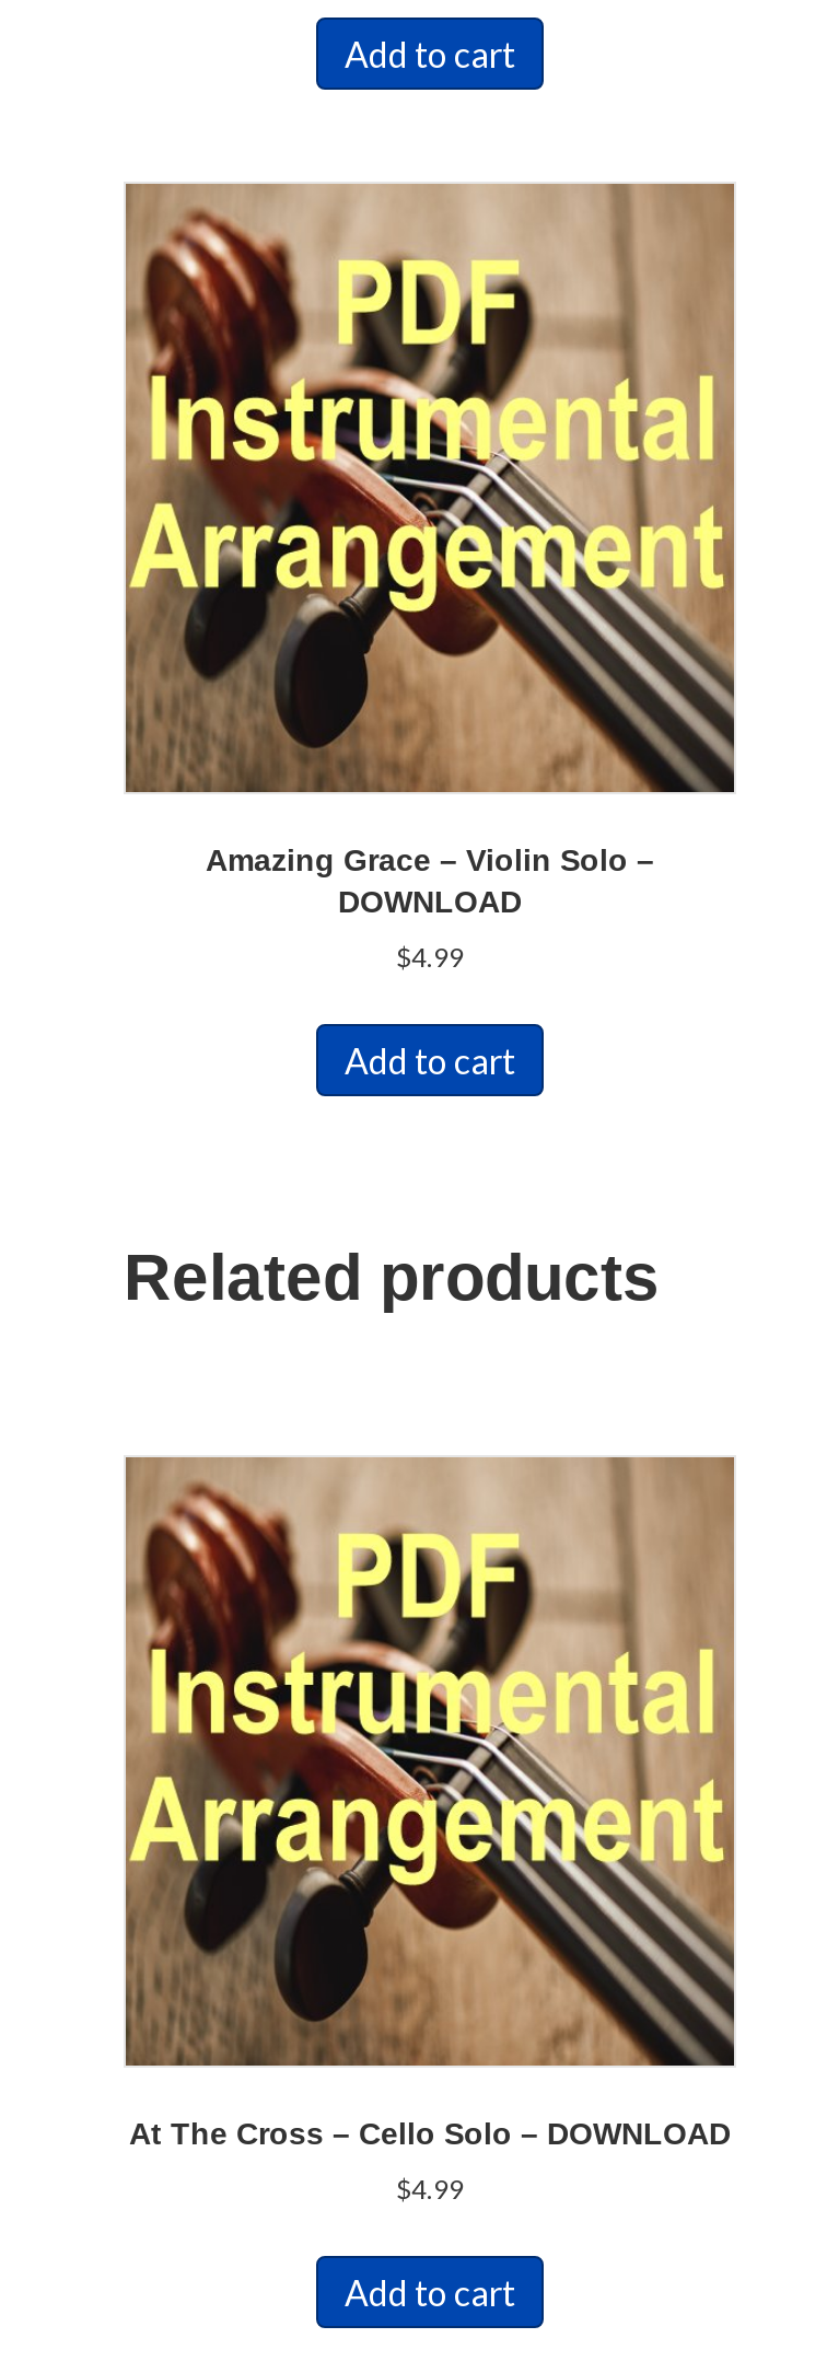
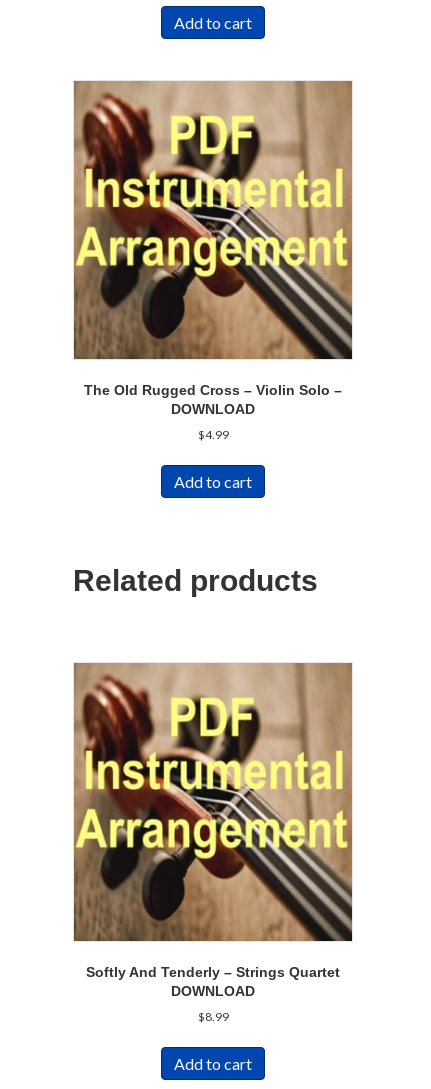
[206,841,654,876] Amazing Grace – Violin Solo – -> [84,382,342,398] The Old Rugged Cross – Violin Solo –
[129,2114,731,2149] At The Cross – Cello Solo – DOWNLOAD -> [86,964,340,999] Softly And Tenderly – Strings Quartet | DOWNLOAD
[396,2171,464,2204] $4.99 -> [197,1009,228,1024] $8.99

